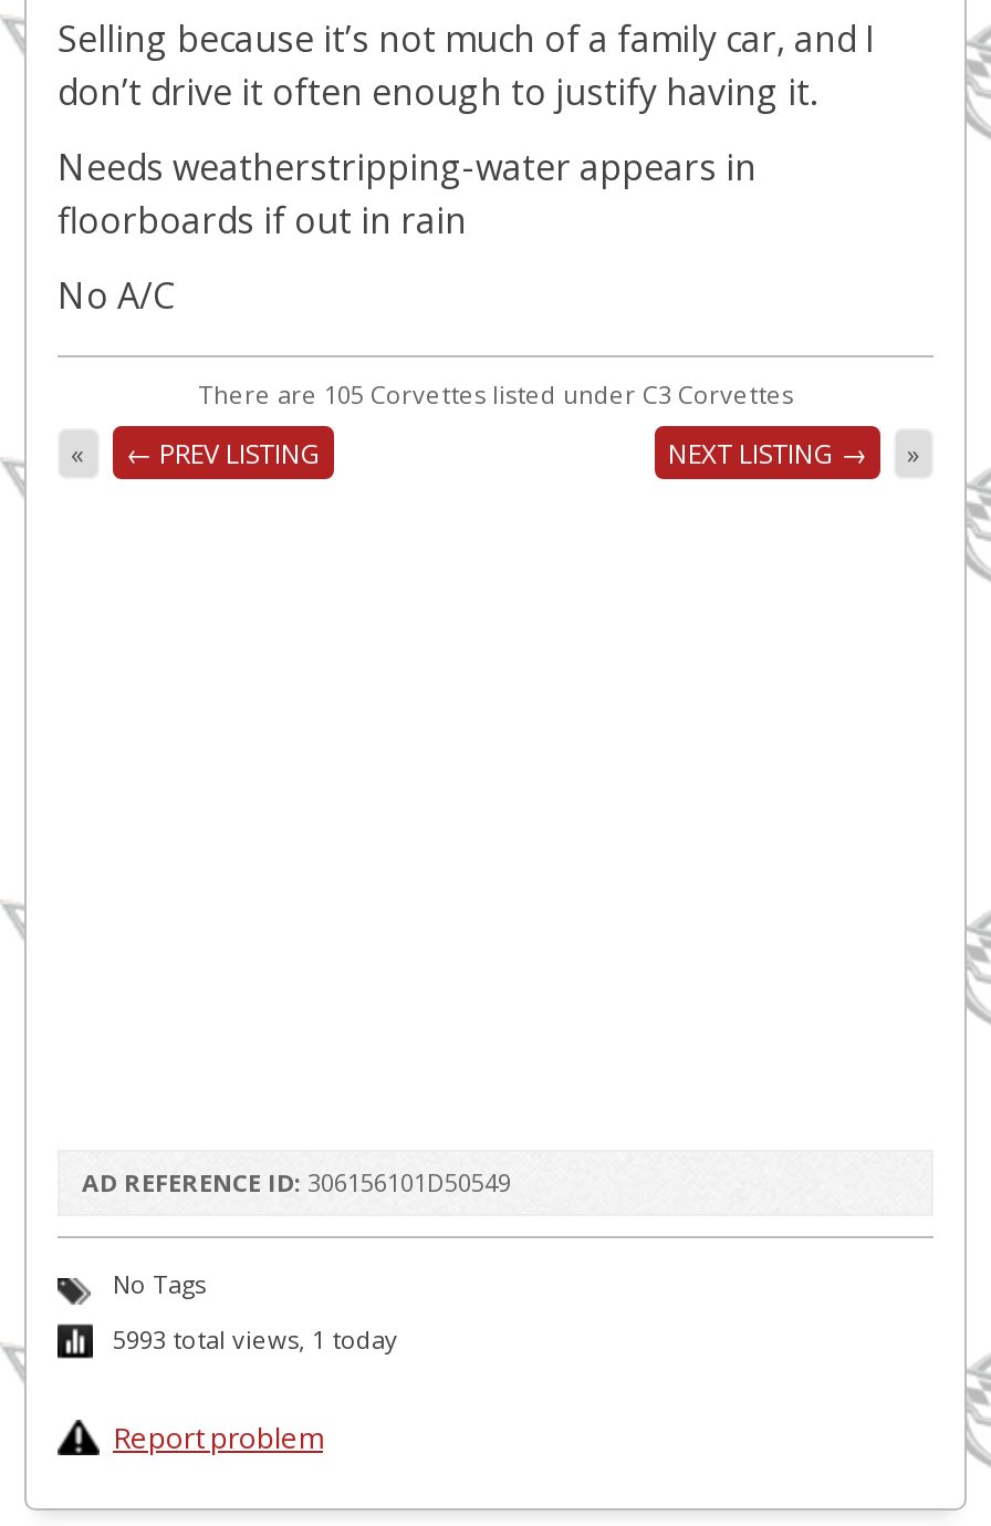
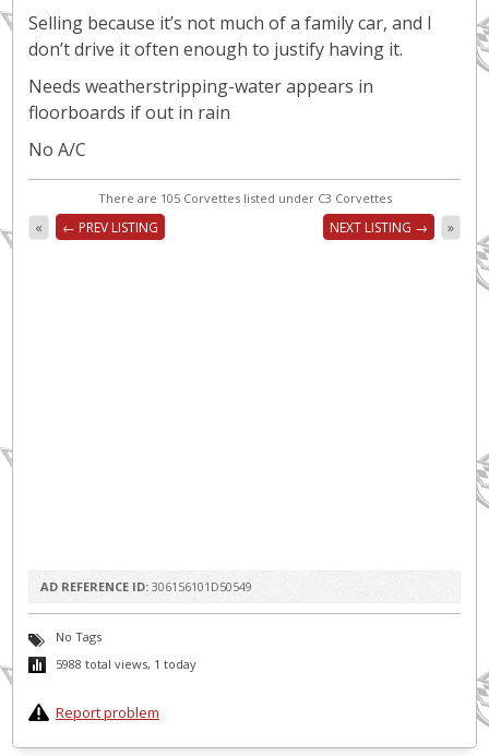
[113,1322,398,1356] 5993 total views, 1 today -> [56,656,196,672] 5988 total views, 1 today

